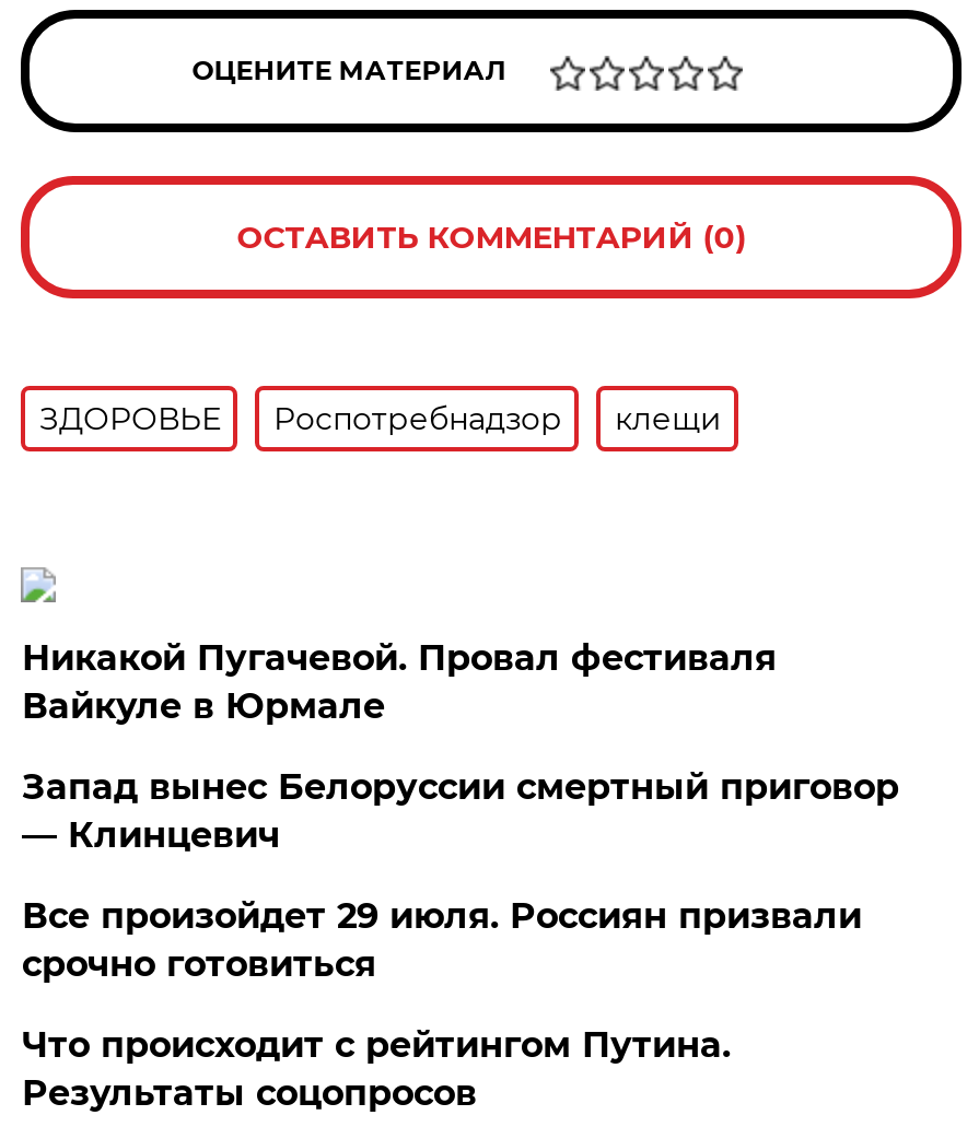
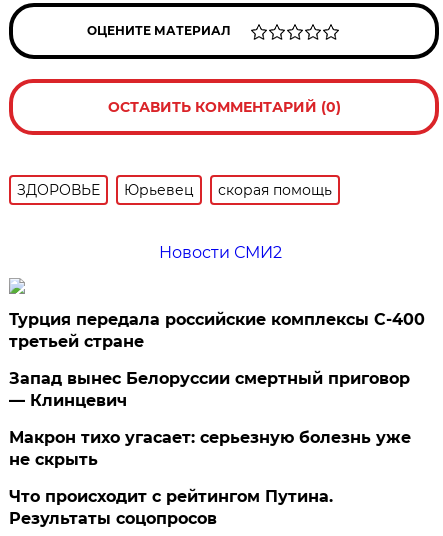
[273,399,722,438] Роспотребнадзор | клещи -> [124,181,332,262] Юрьевец | скорая помощь | Новости СМИ2
[22,637,776,727] Никакой Пугачевой. Провал фестиваля | Вайкуле в Юрмале -> [9,310,425,351] Турция передала российские комплексы С-400 | третьей стране
[22,895,862,985] Все произойдет 29 июля. Россиян призвали | срочно готовиться -> [9,428,411,469] Макрон тихо угасает: серьезную болезнь уже | не скрыть

